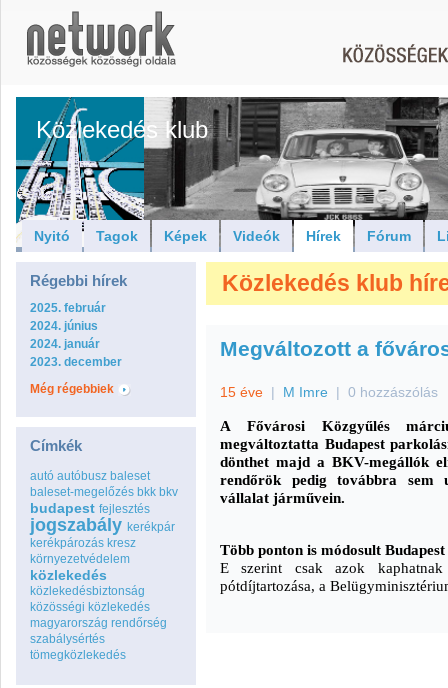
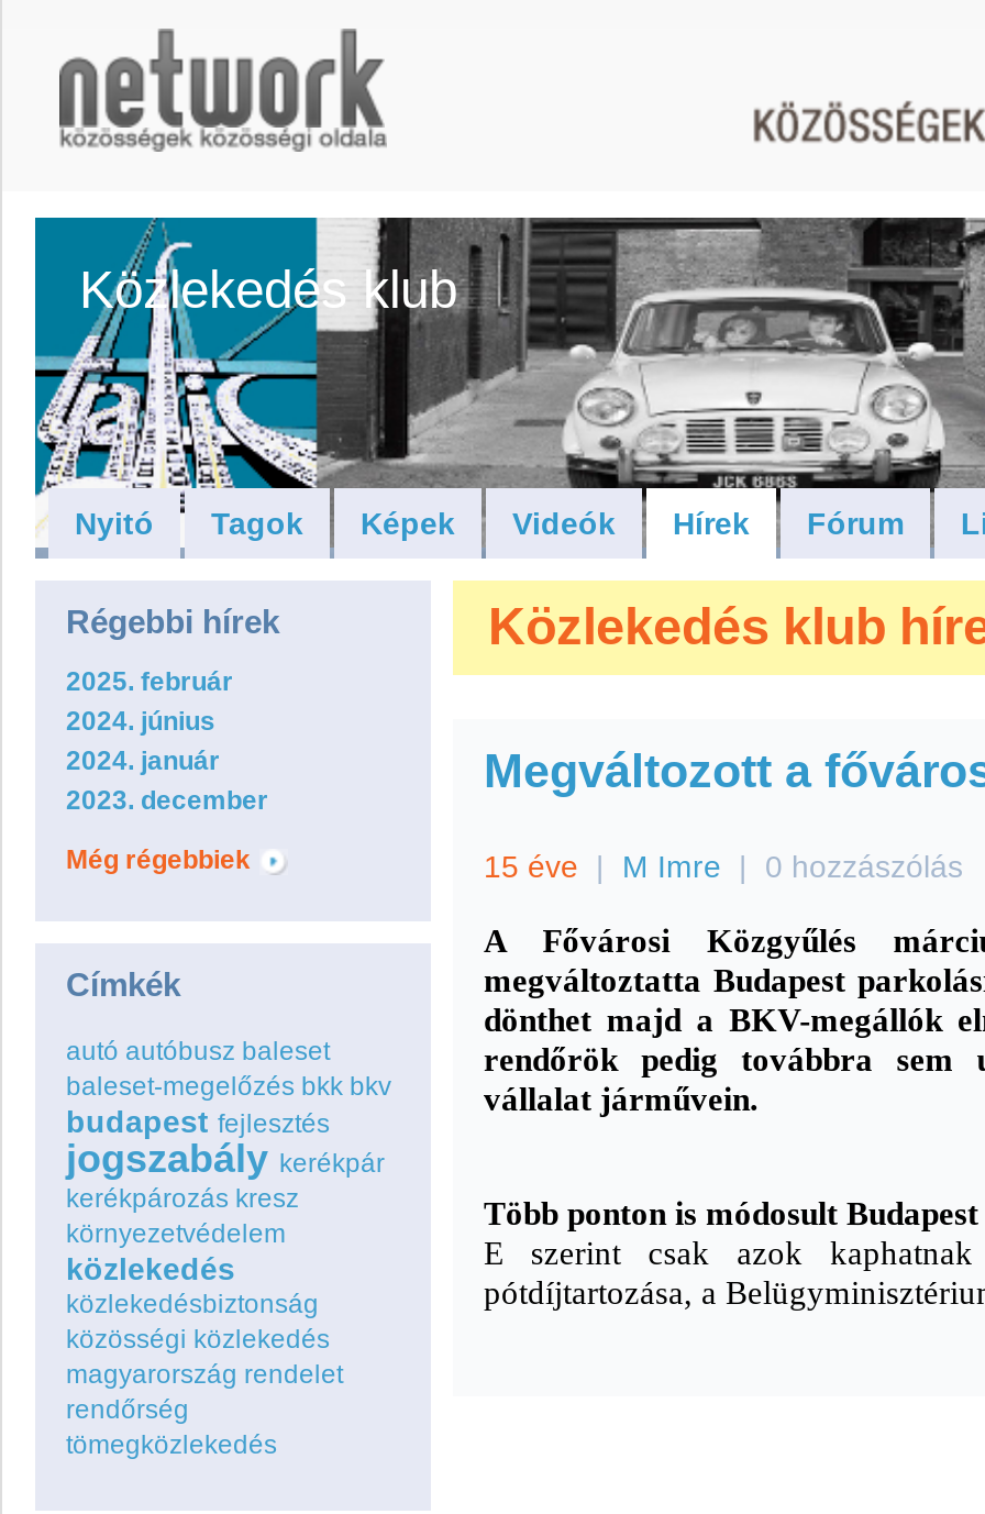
[30,616,167,646] magyarország rendőrség | szabálysértés -> [66,1359,343,1425] magyarország rendelet | rendőrség

